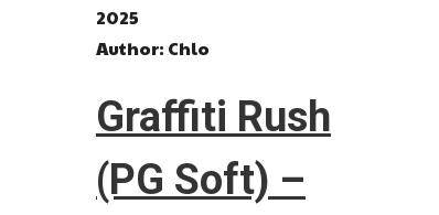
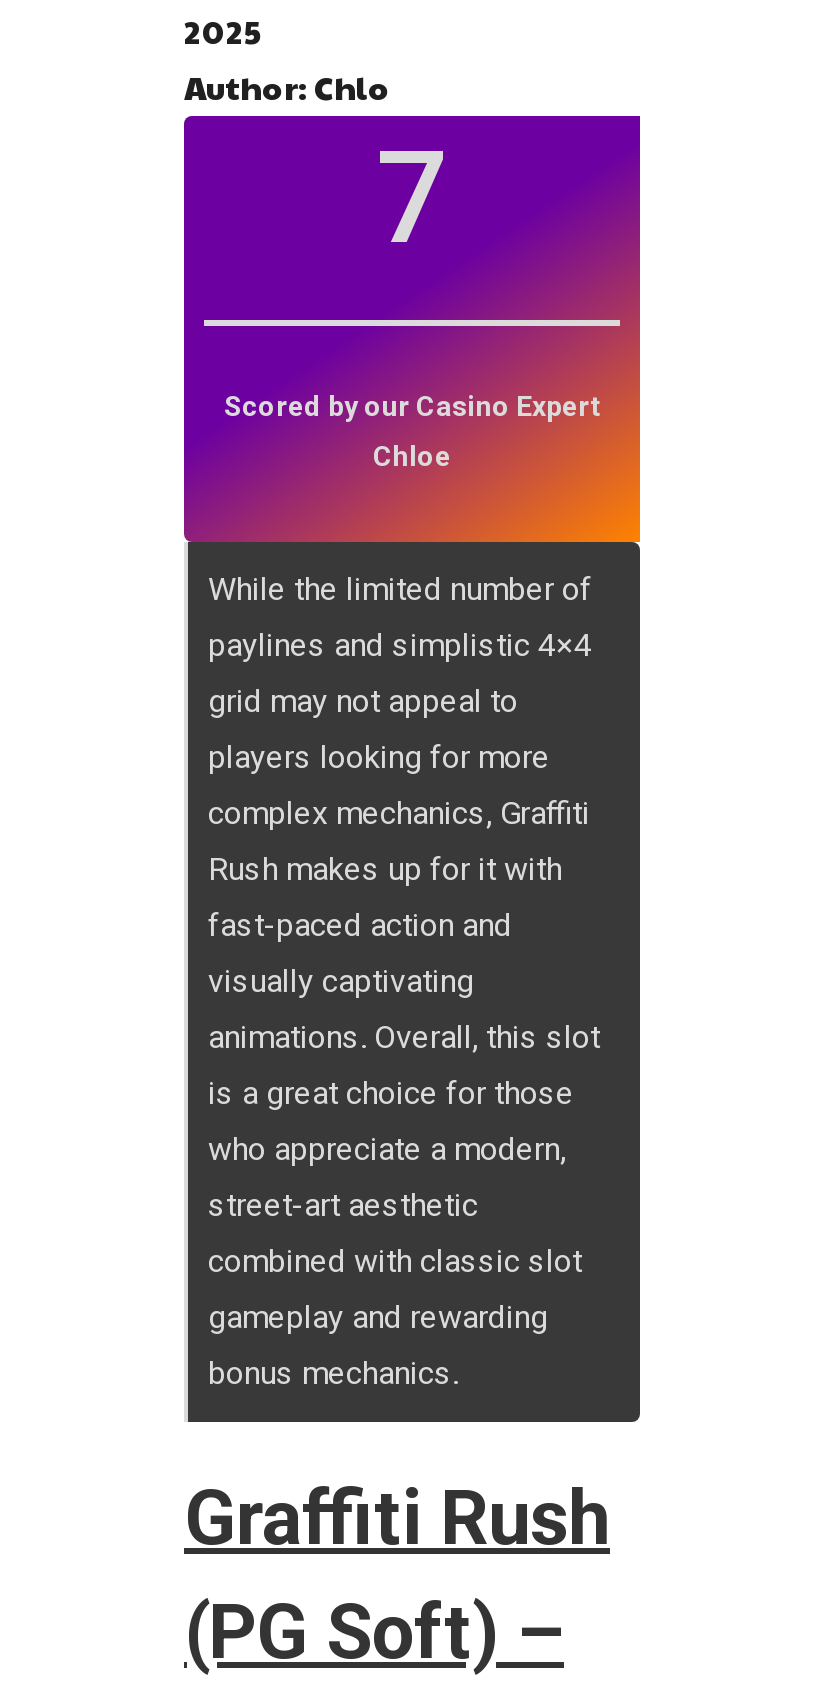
none -> [182,114,642,1426] [image] | 7 | Scored by our Casino Expert | Chloe
none -> [208,569,600,1391] While the limited number of | paylines and simplistic 4×4 | grid may not appeal to | players looking for more | complex mechanics, Graffiti | Rush makes up for it with | fast-paced action and | visually captivating | animations. Overall, this slot | is a great choice for those | who appreciate a modern, | street-art aesthetic | combined with classic slot | gameplay and rewarding | bonus mechanics.

